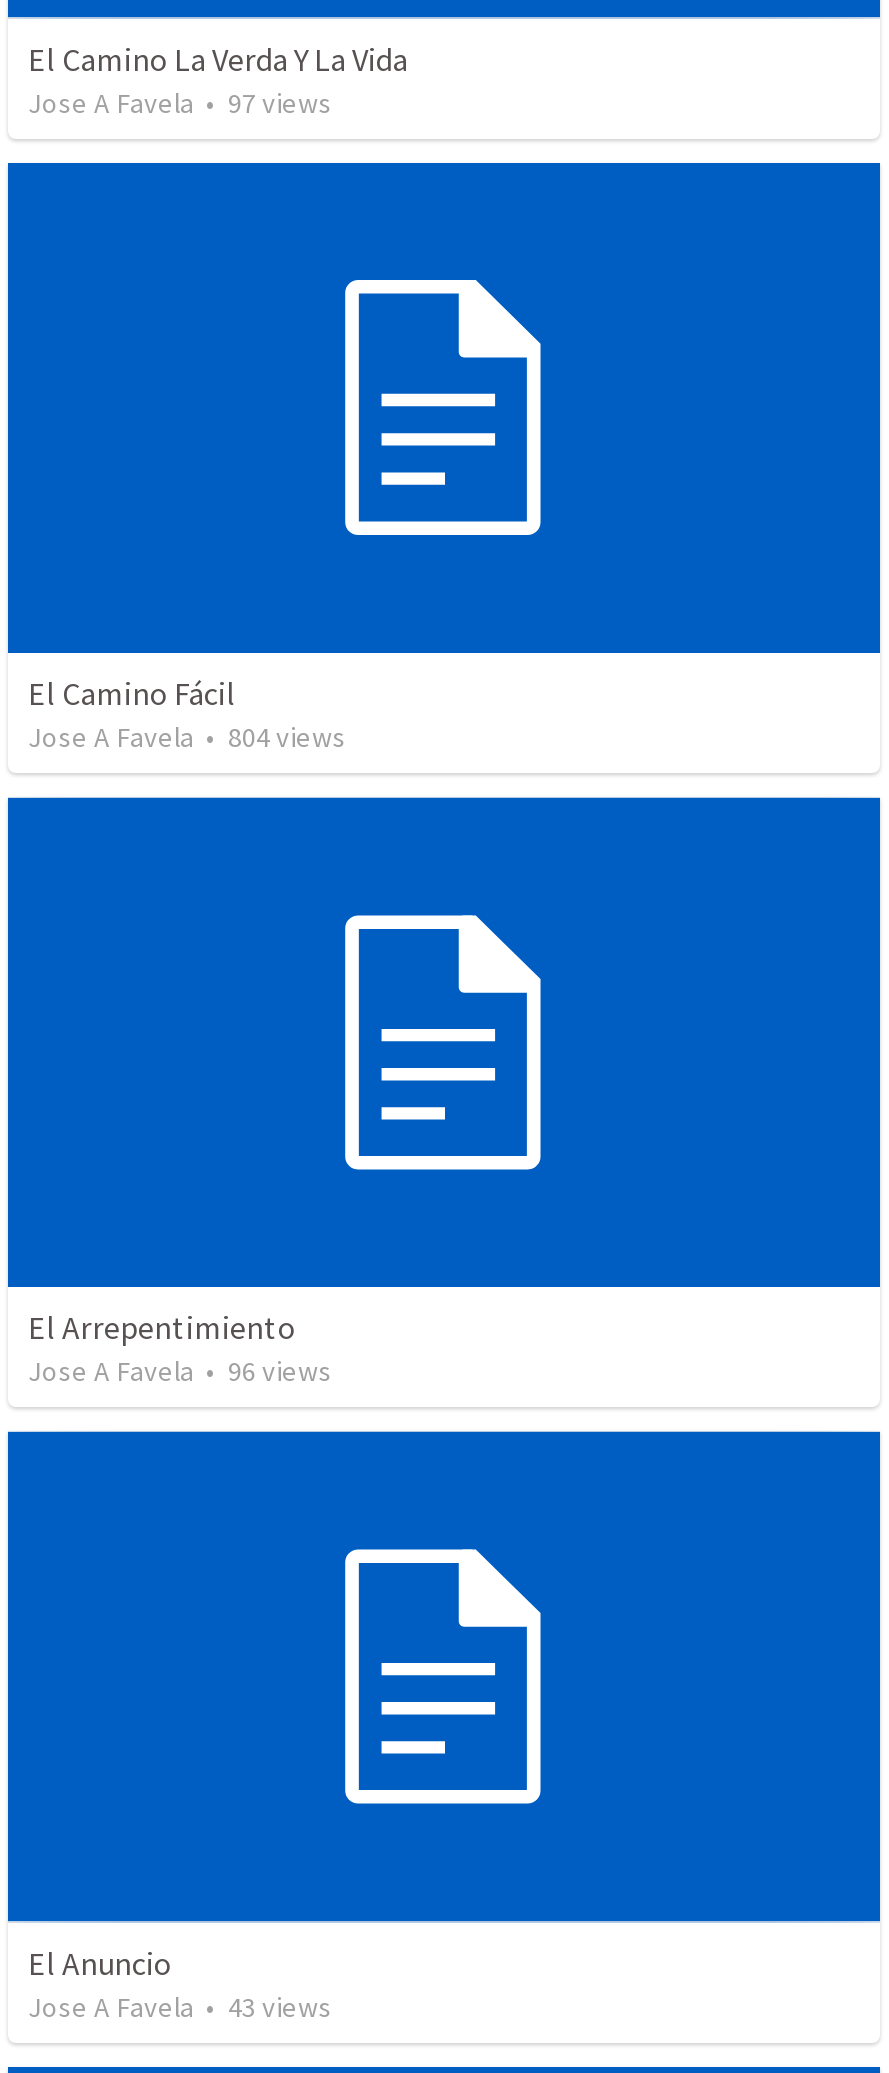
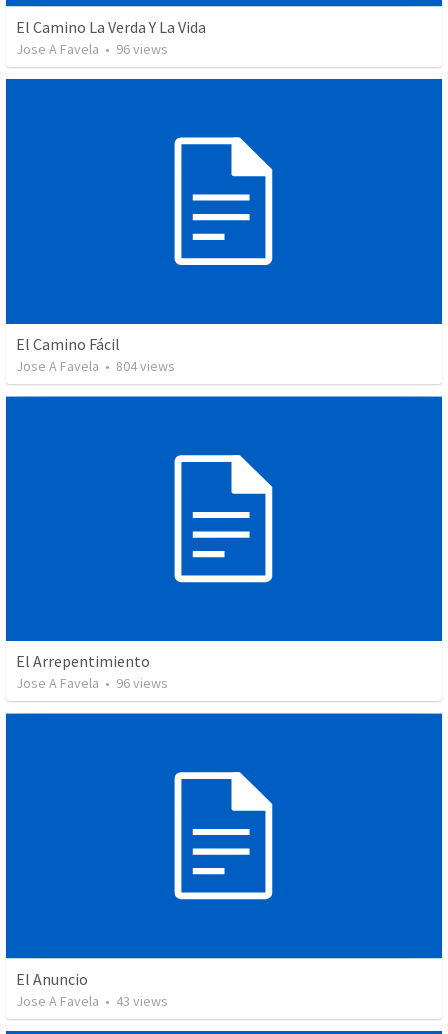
[28,85,332,121] Jose A Favela • 97 views -> [16,40,168,58] Jose A Favela • 96 views

